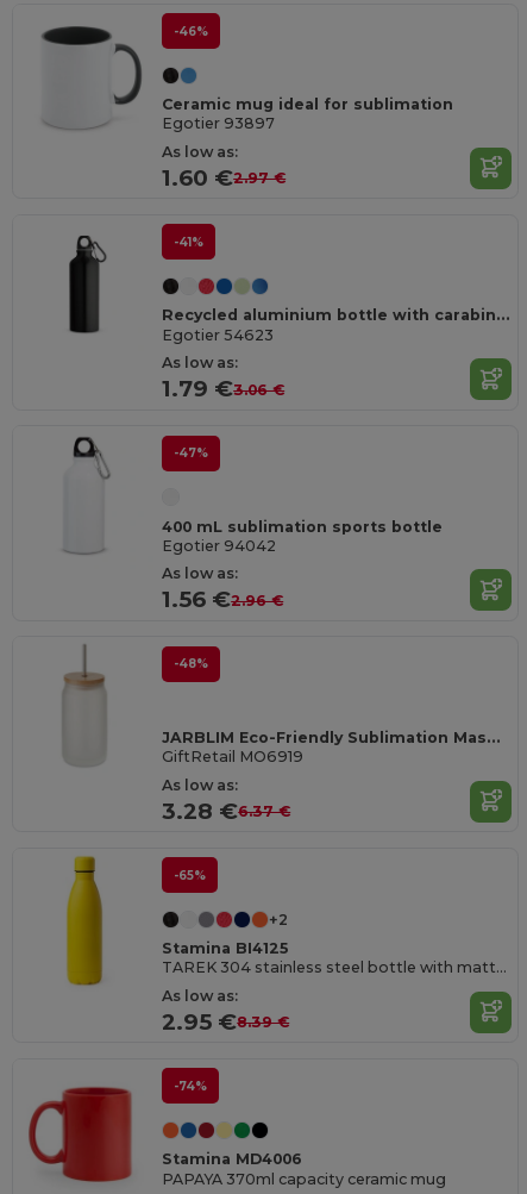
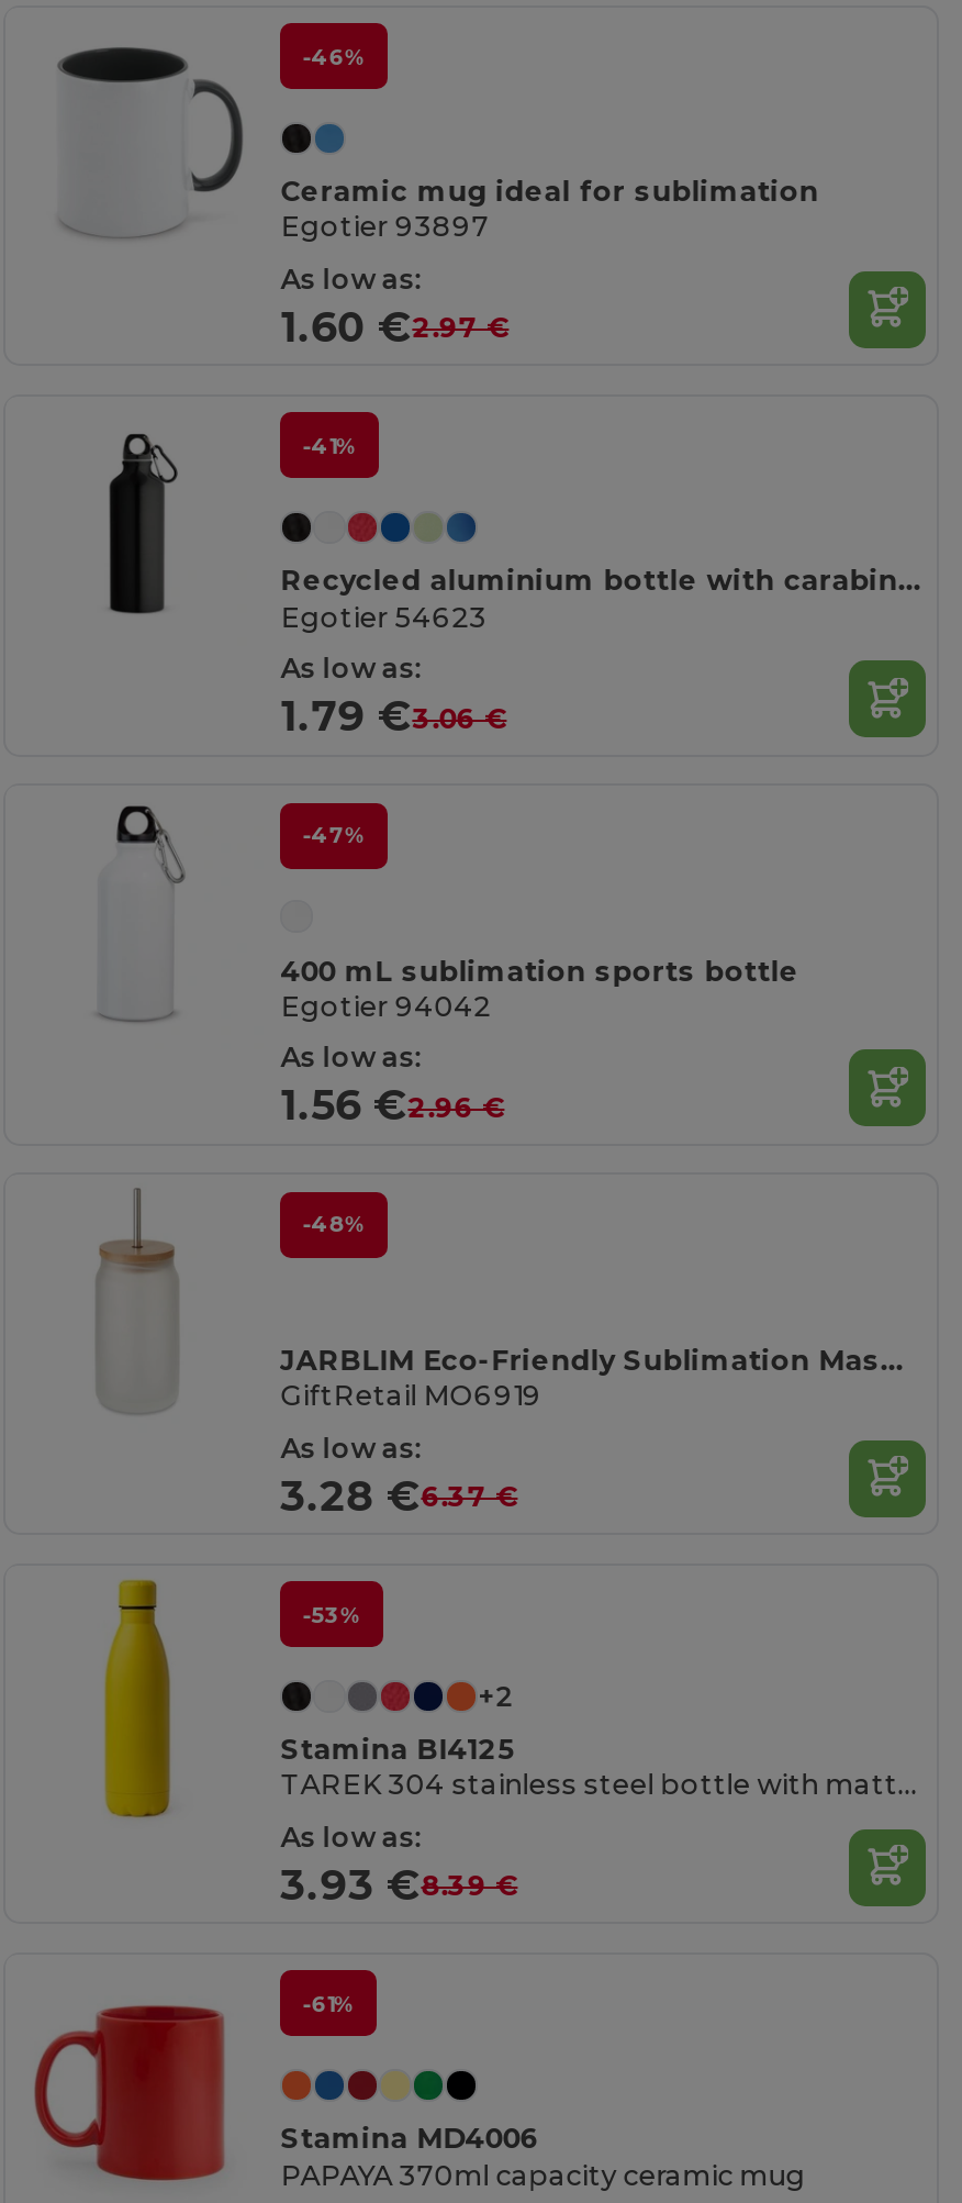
[174,867,206,883] -65% -> [302,1600,362,1628] -53%
[162,1008,289,1035] 2.95 €8.39 € -> [280,1860,518,1910] 3.93 €8.39 €
[174,1078,207,1094] -74% -> [302,1989,355,2018] -61%

